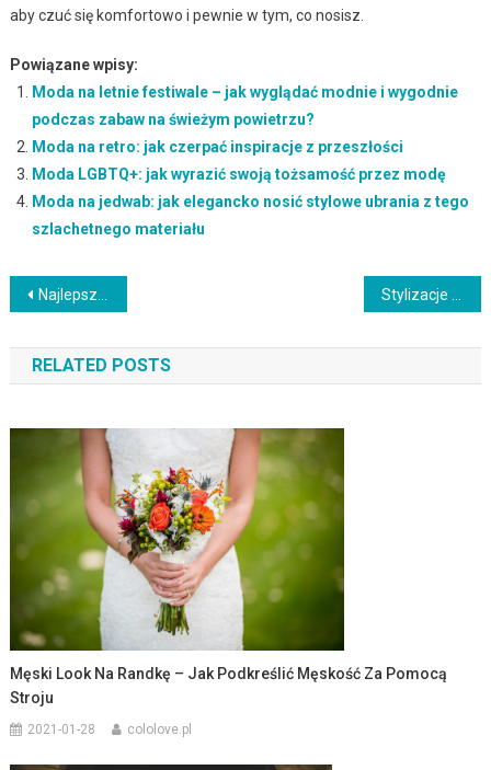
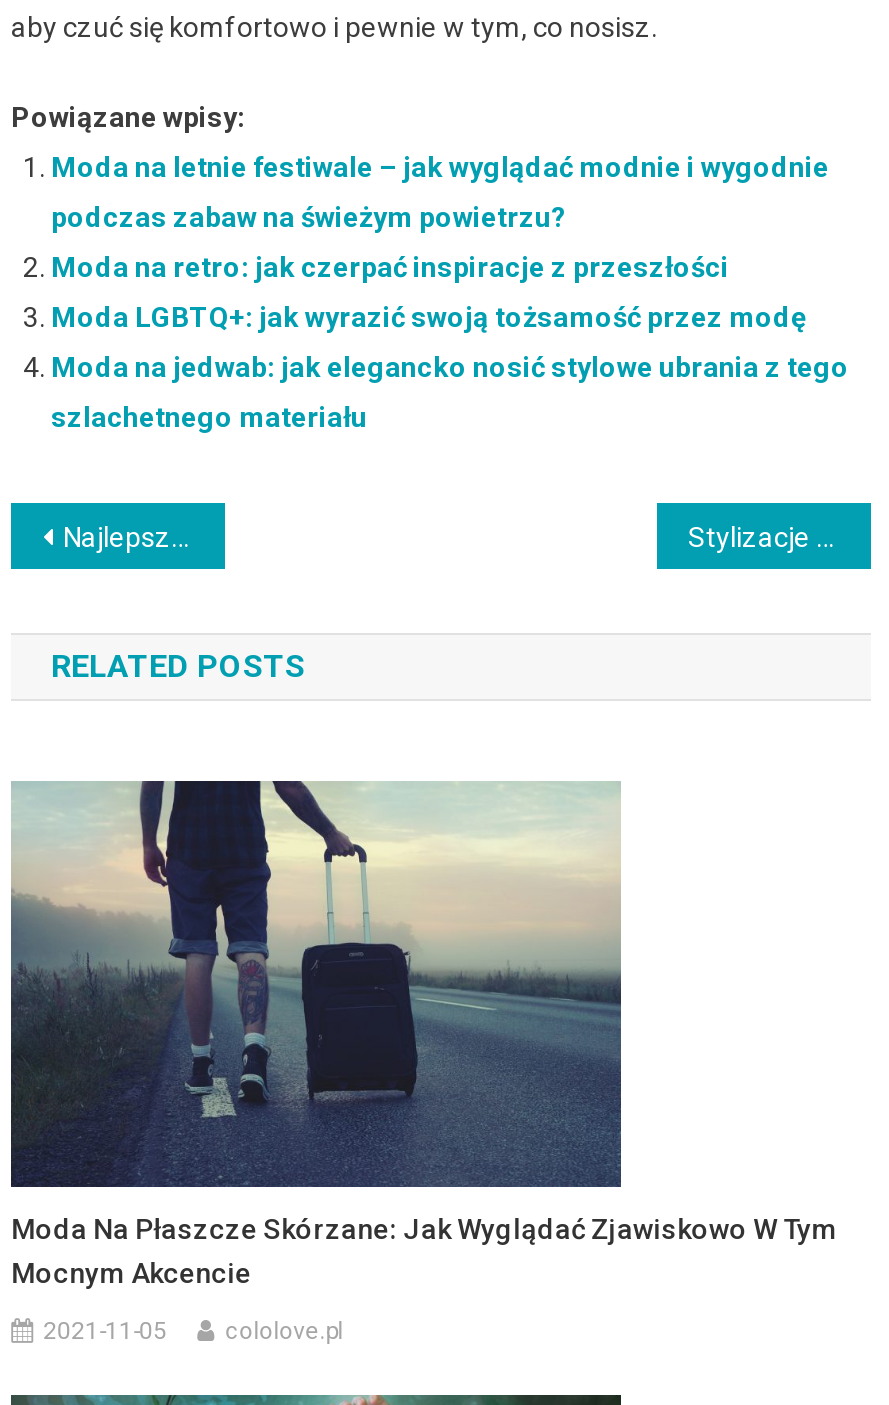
[9,427,447,706] [image] | Męski Look Na Randkę – Jak Podkreślić Męskość Za Pomocą | Stroju -> [9,779,837,1289] [image] | Moda Na Płaszcze Skórzane: Jak Wyglądać Zjawiskowo W Tym | Mocnym Akcencie
[28,722,95,737] 2021-01-28 -> [43,1317,167,1345] 2021-11-05

